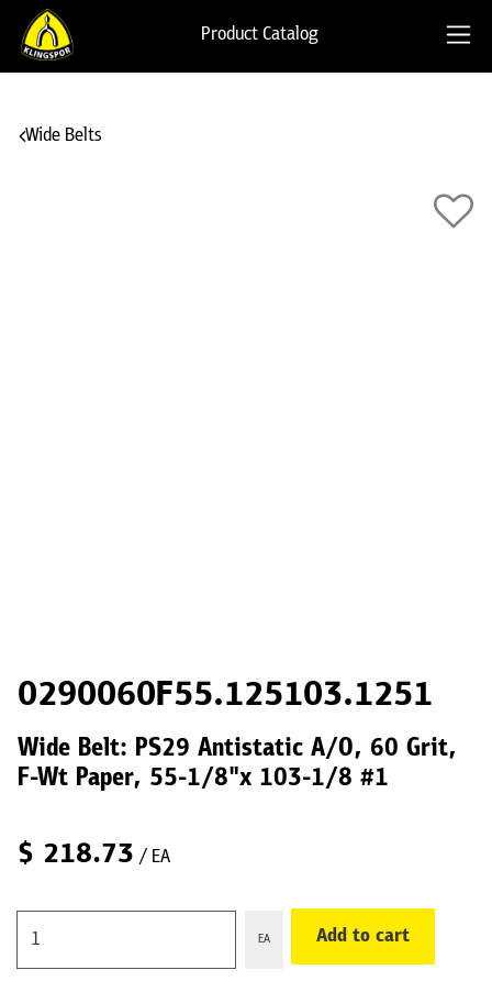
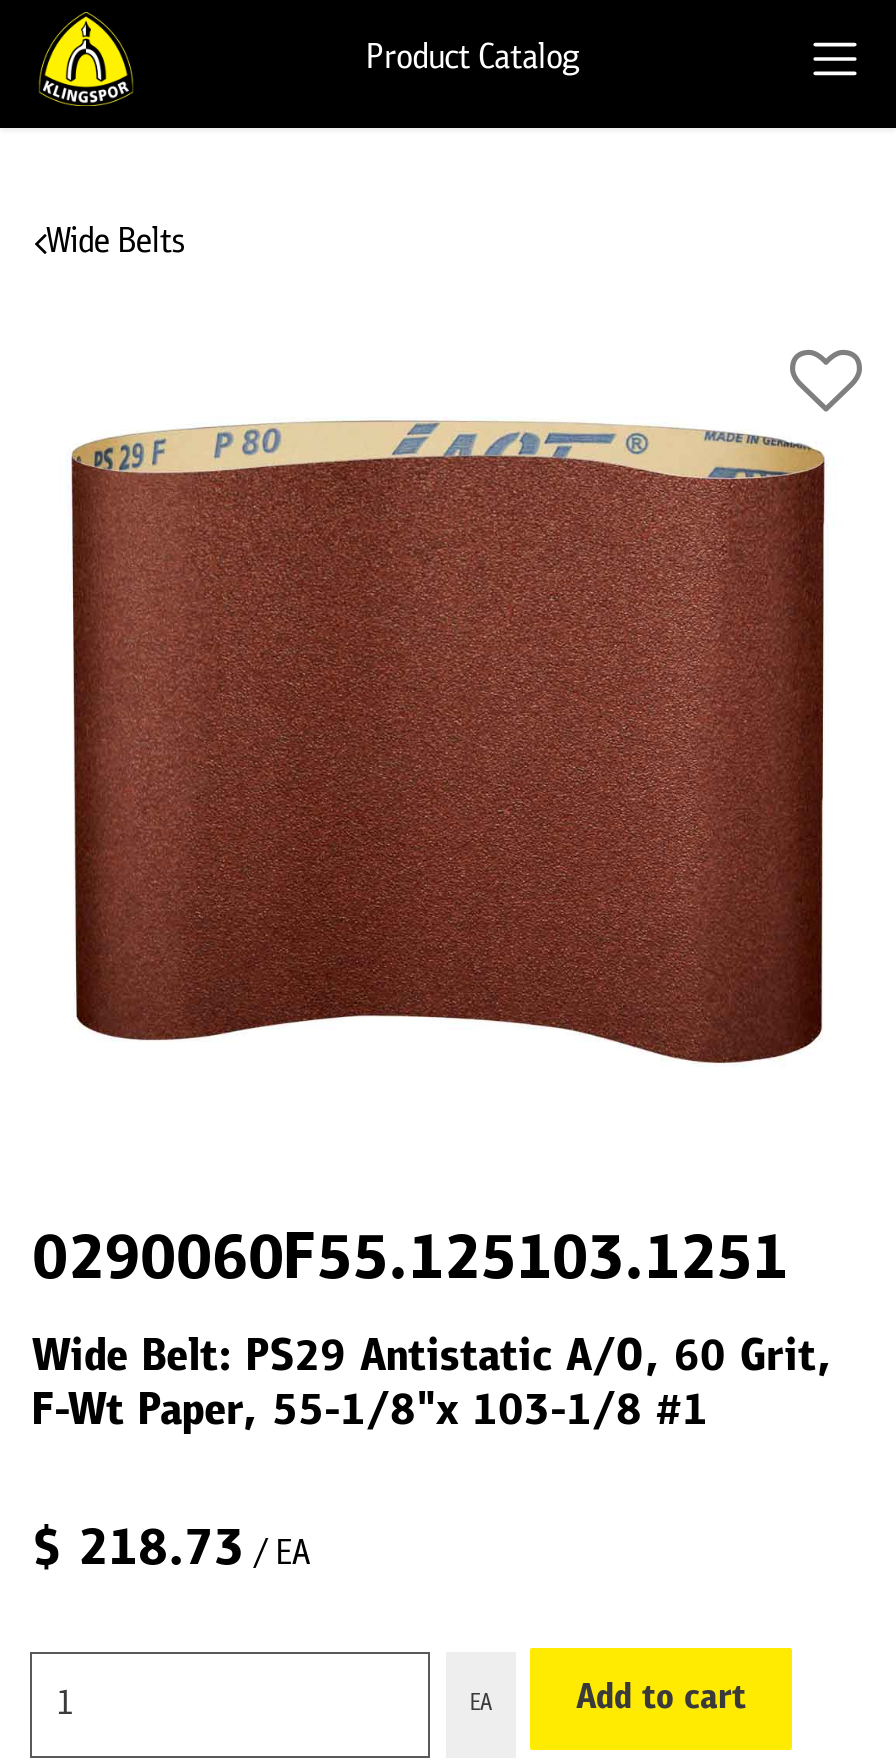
none -> [70,420,826,1066] [image]

